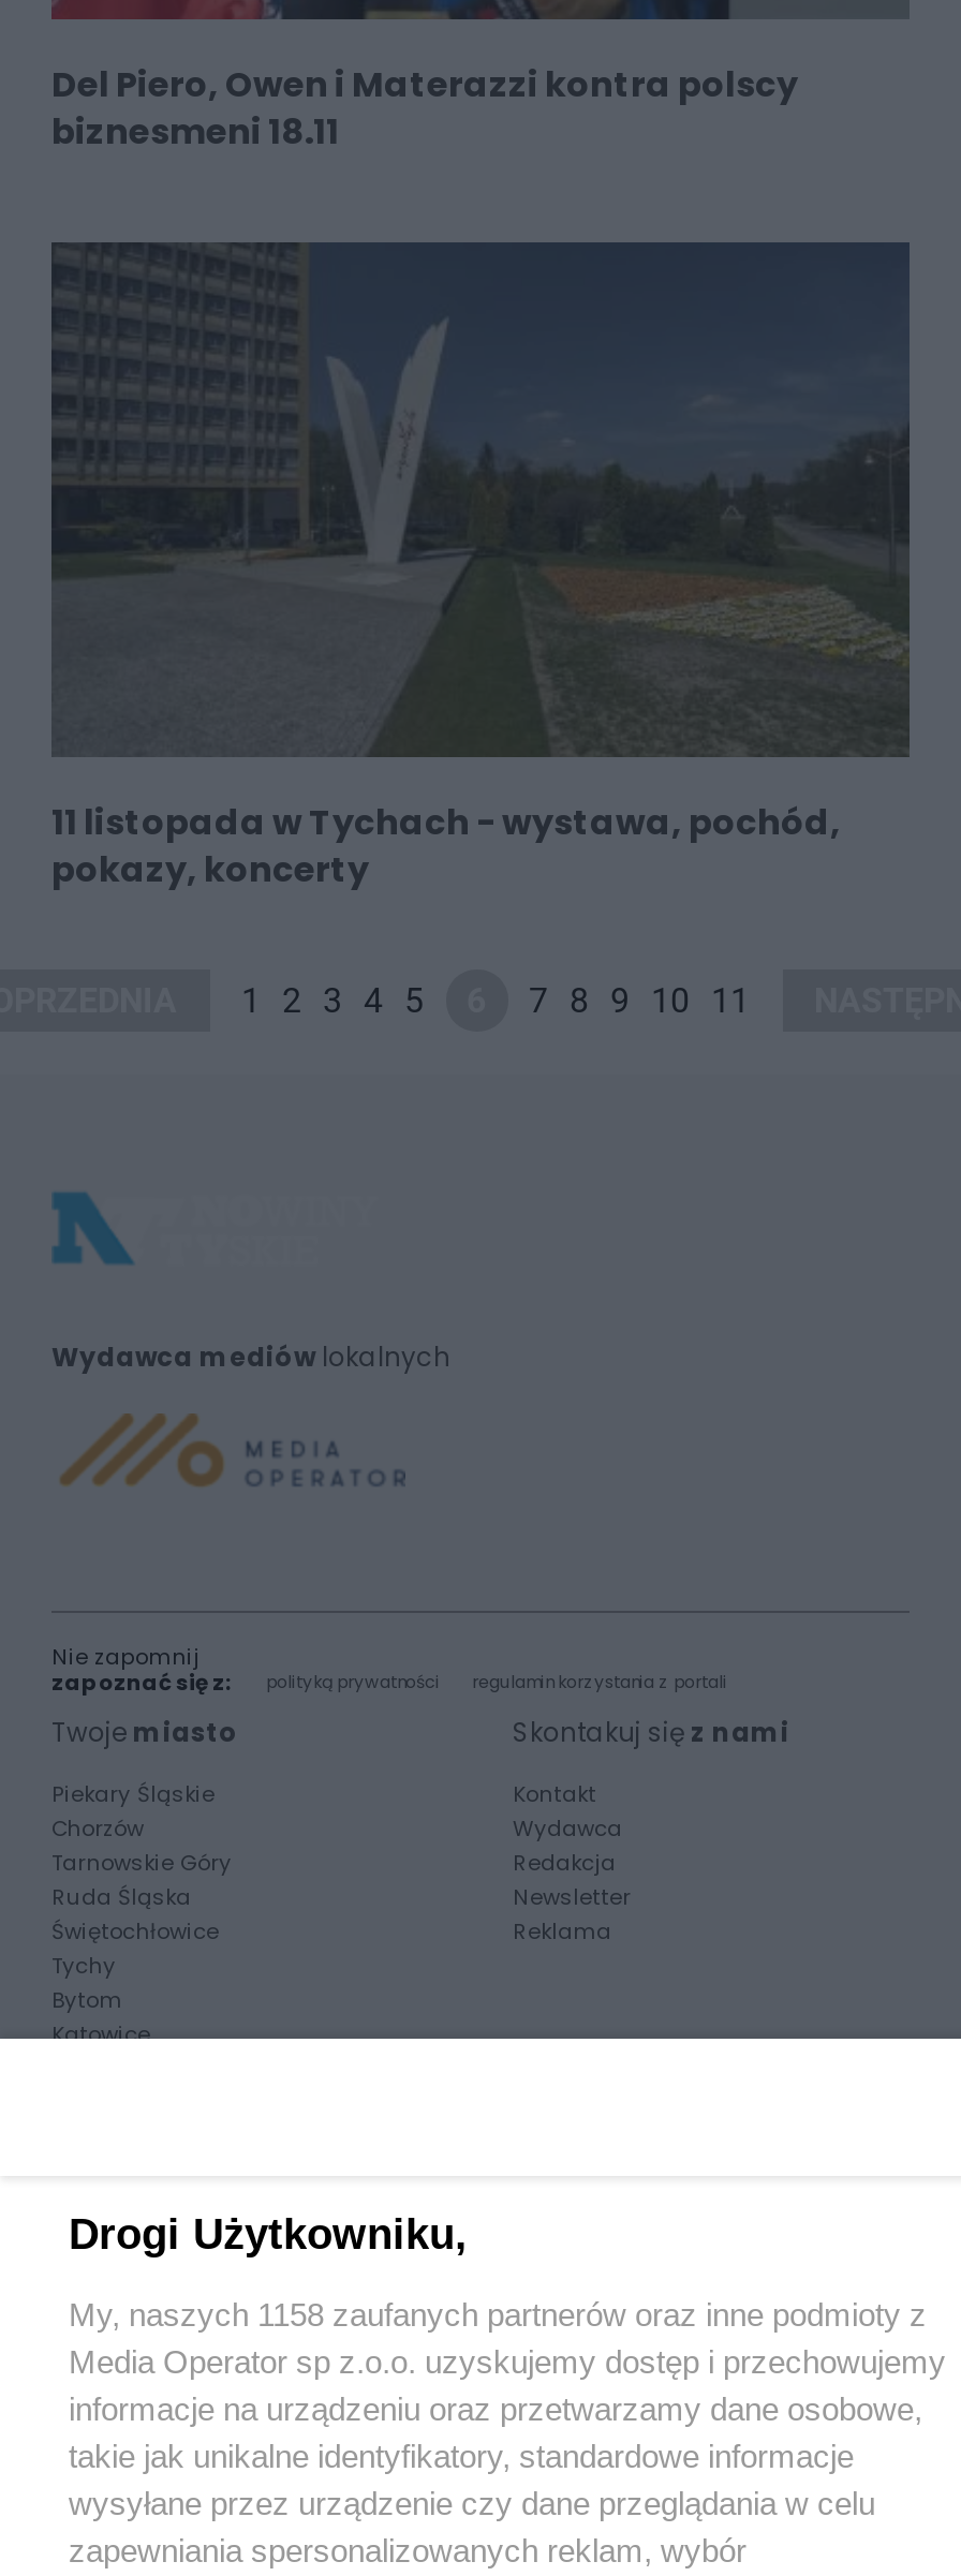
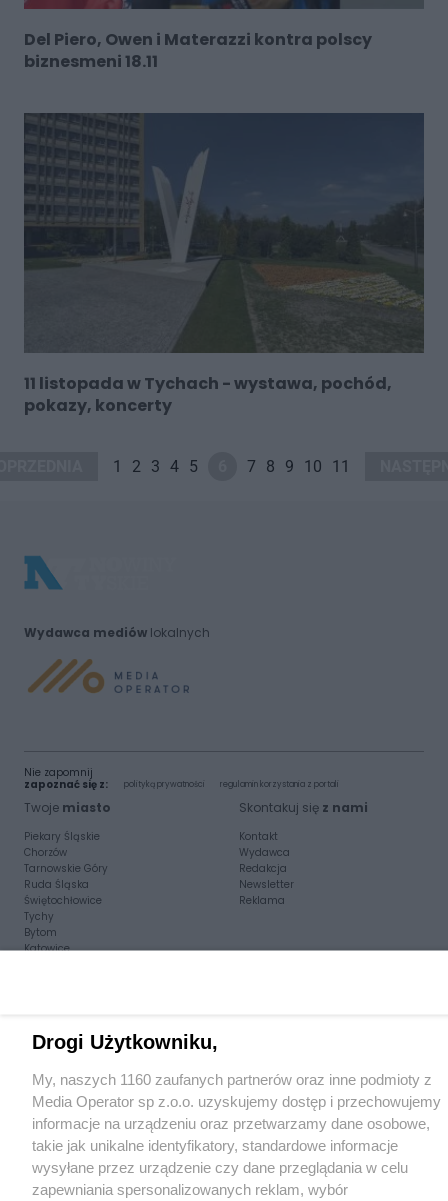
[69,2295,927,2331] My, naszych 1158 zaufanych partnerów oraz inne podmioty z -> [32,1070,432,1087] My, naszych 1160 zaufanych partnerów oraz inne podmioty z

